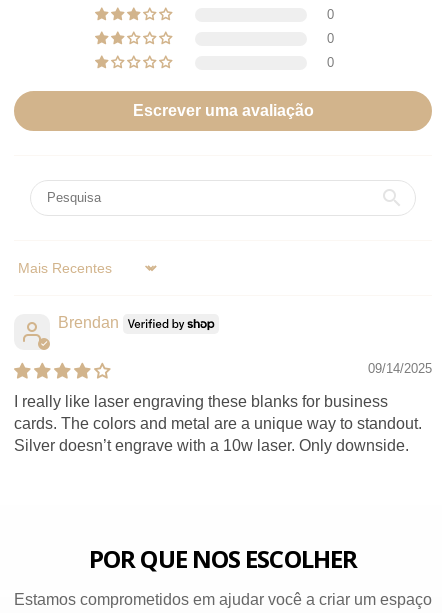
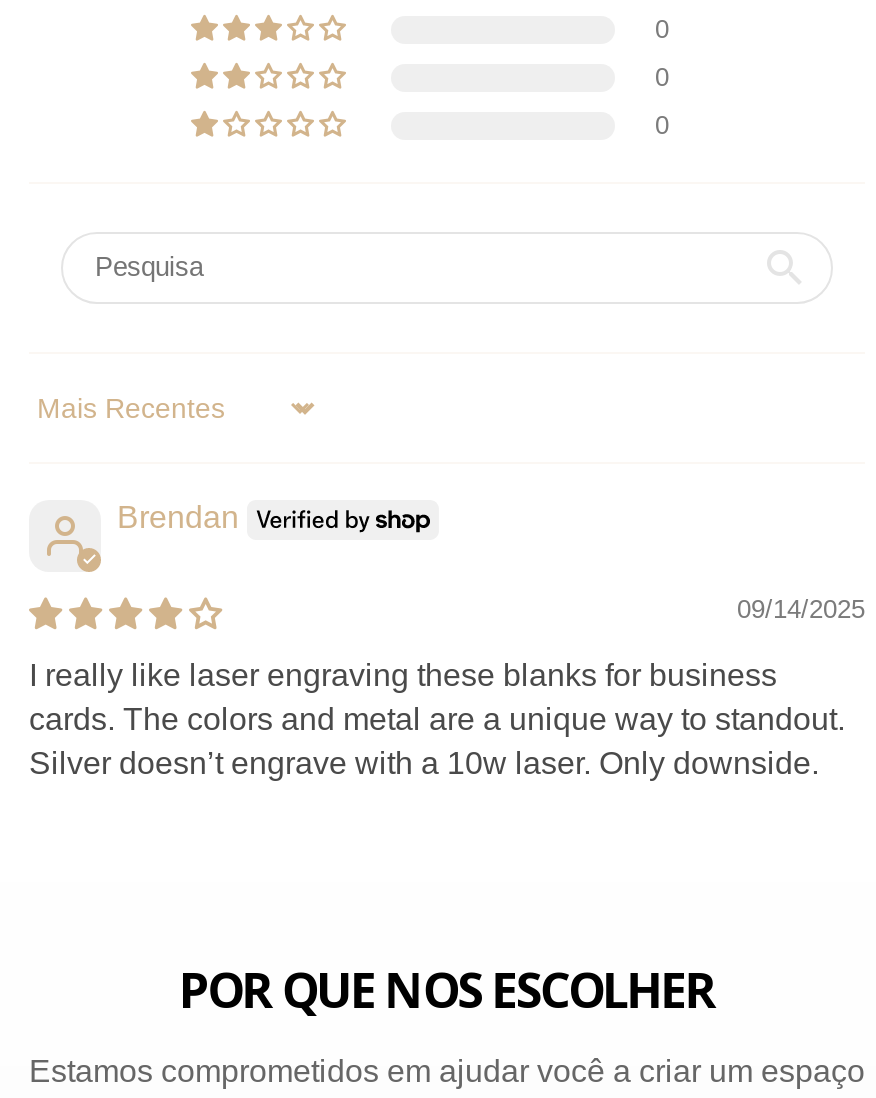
[132,102,313,119] Escrever uma avaliação -> none

